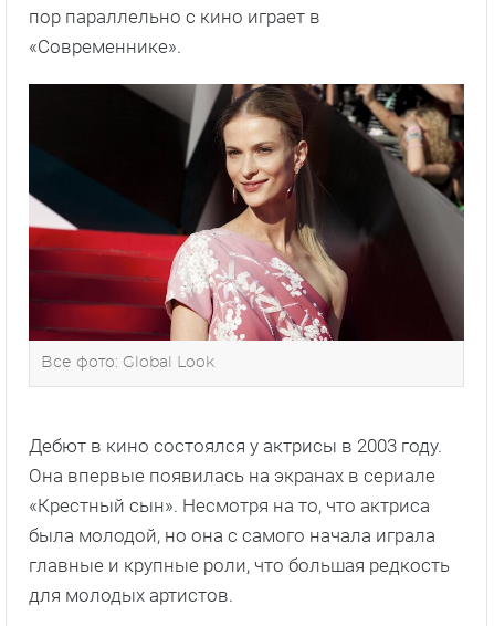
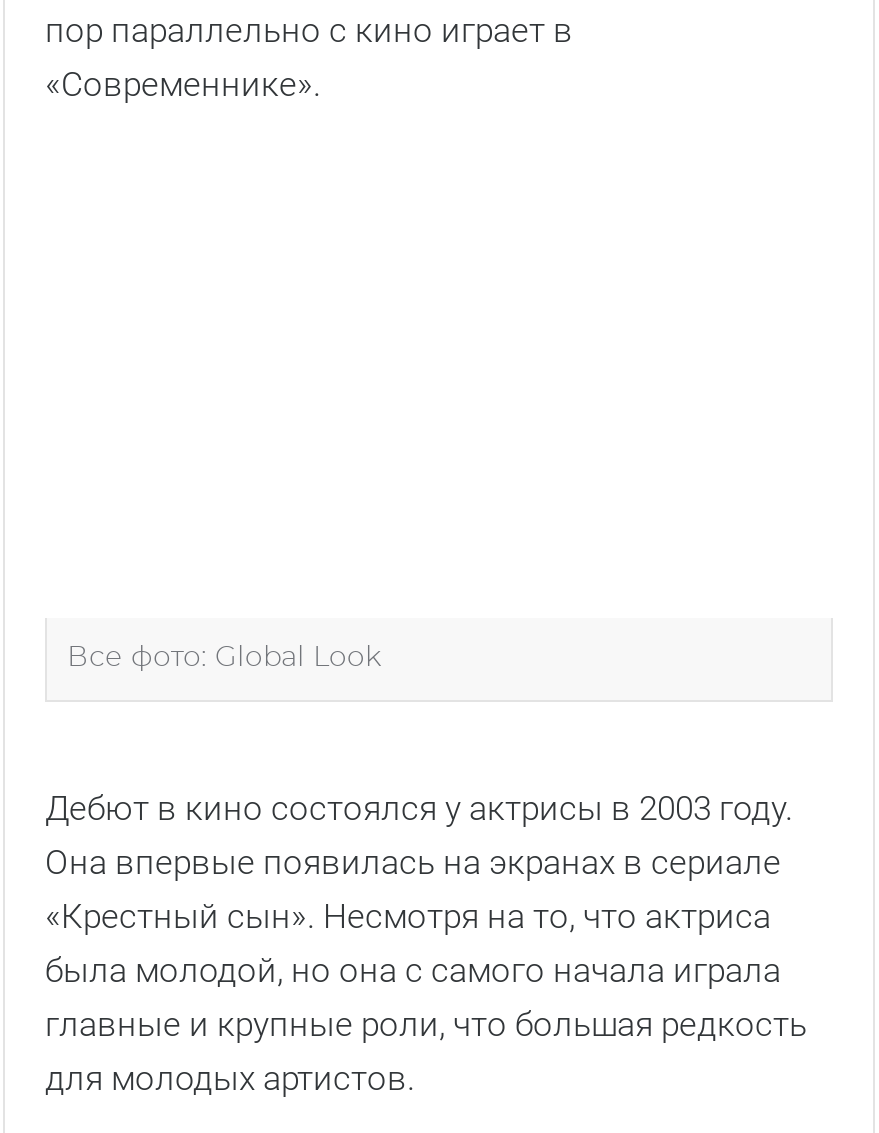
[28,83,465,342] [image] -> none

